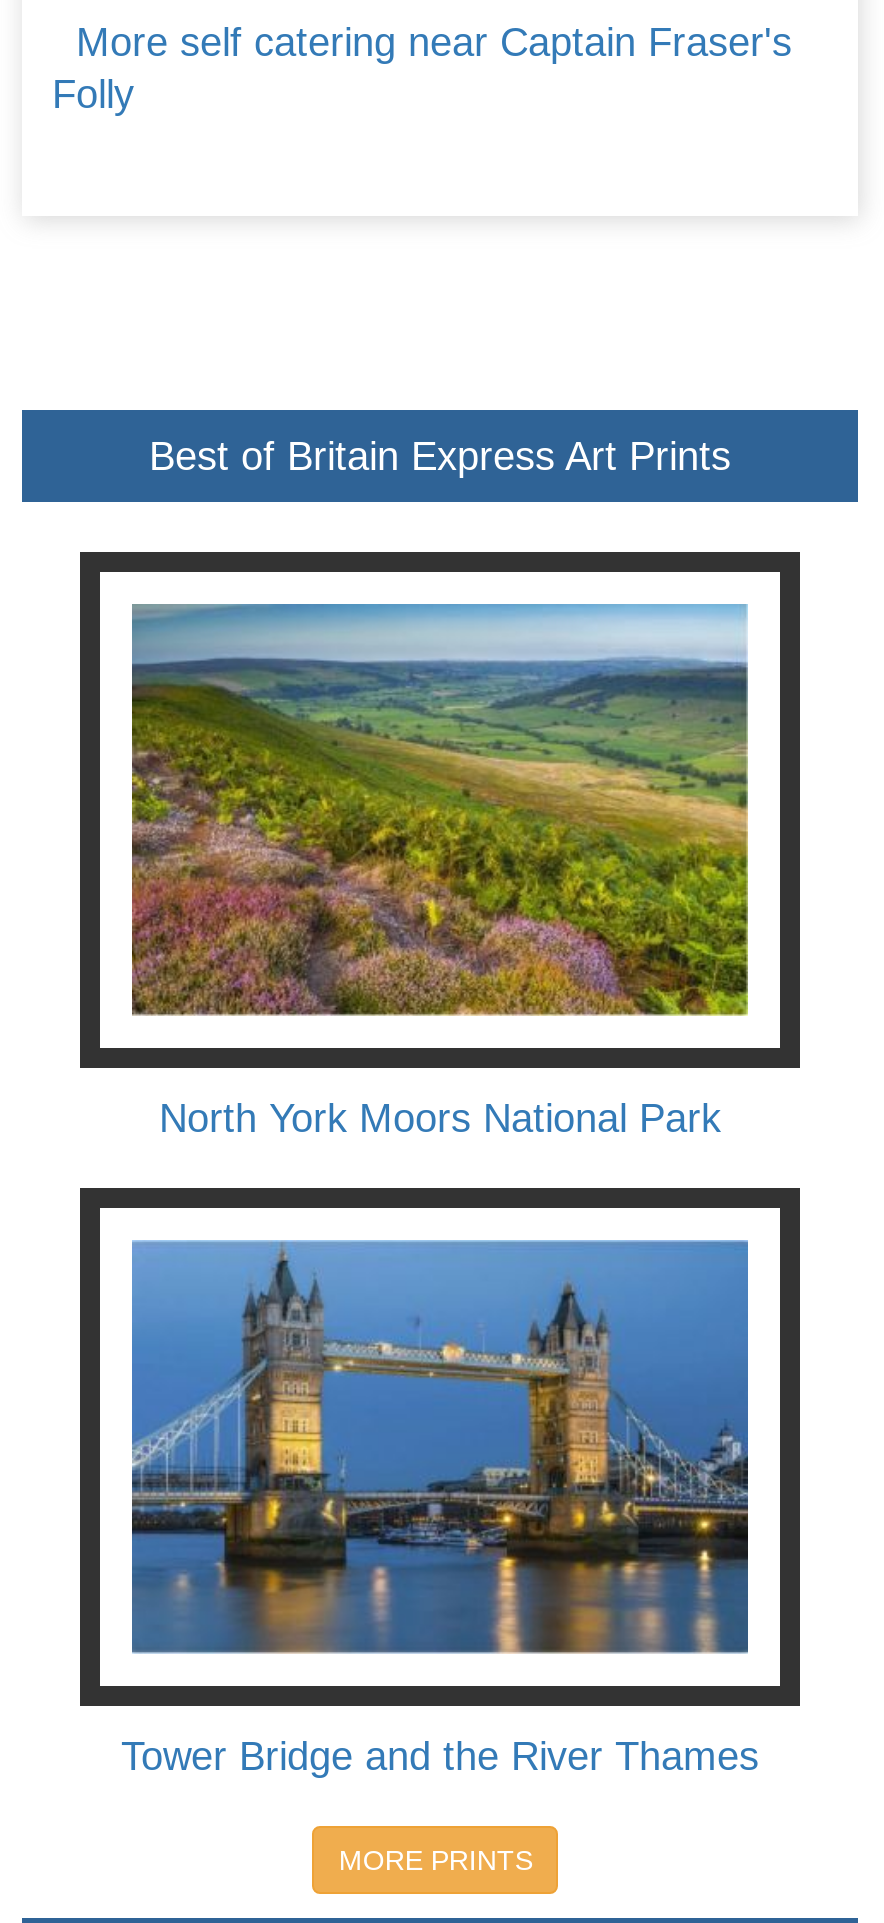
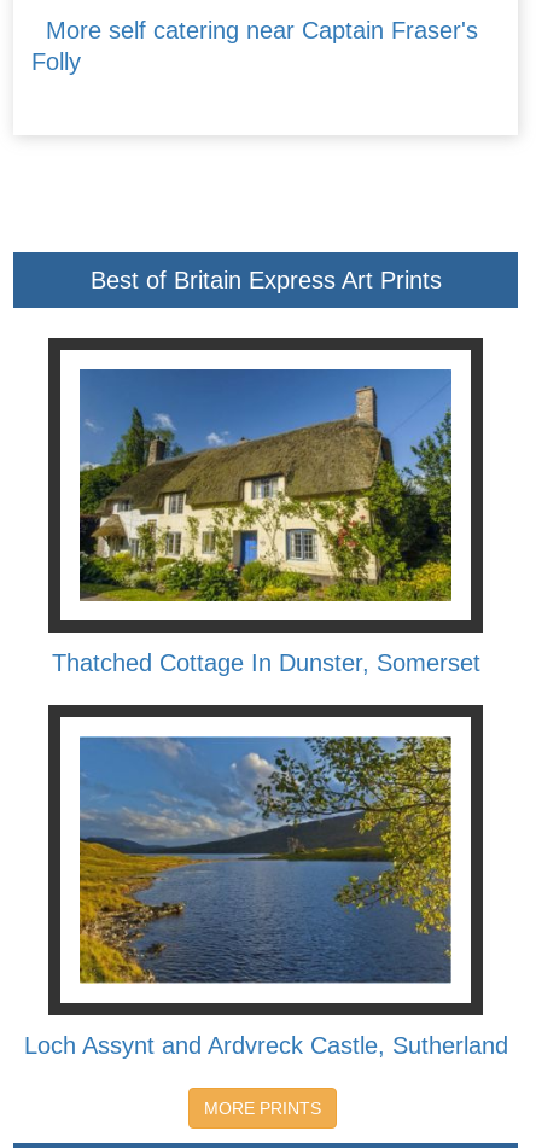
[130,604,750,1016] [image] -> [78,369,453,602] [image]
[159,1097,721,1141] North York Moors National Park -> [51,649,480,676] Thatched Cottage In Dunster, Somerset
[121,1238,759,1777] [image] | Tower Bridge and the River Thames -> [24,735,508,1059] [image] | Loch Assynt and Ardvreck Castle, Sutherland

